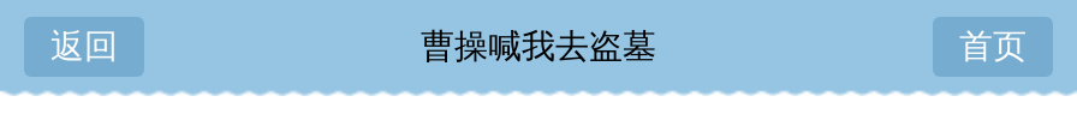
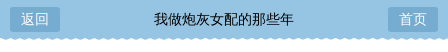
[421,29,656,65] 曹操喊我去盗墓 -> [154,12,294,27] 我做炮灰女配的那些年

